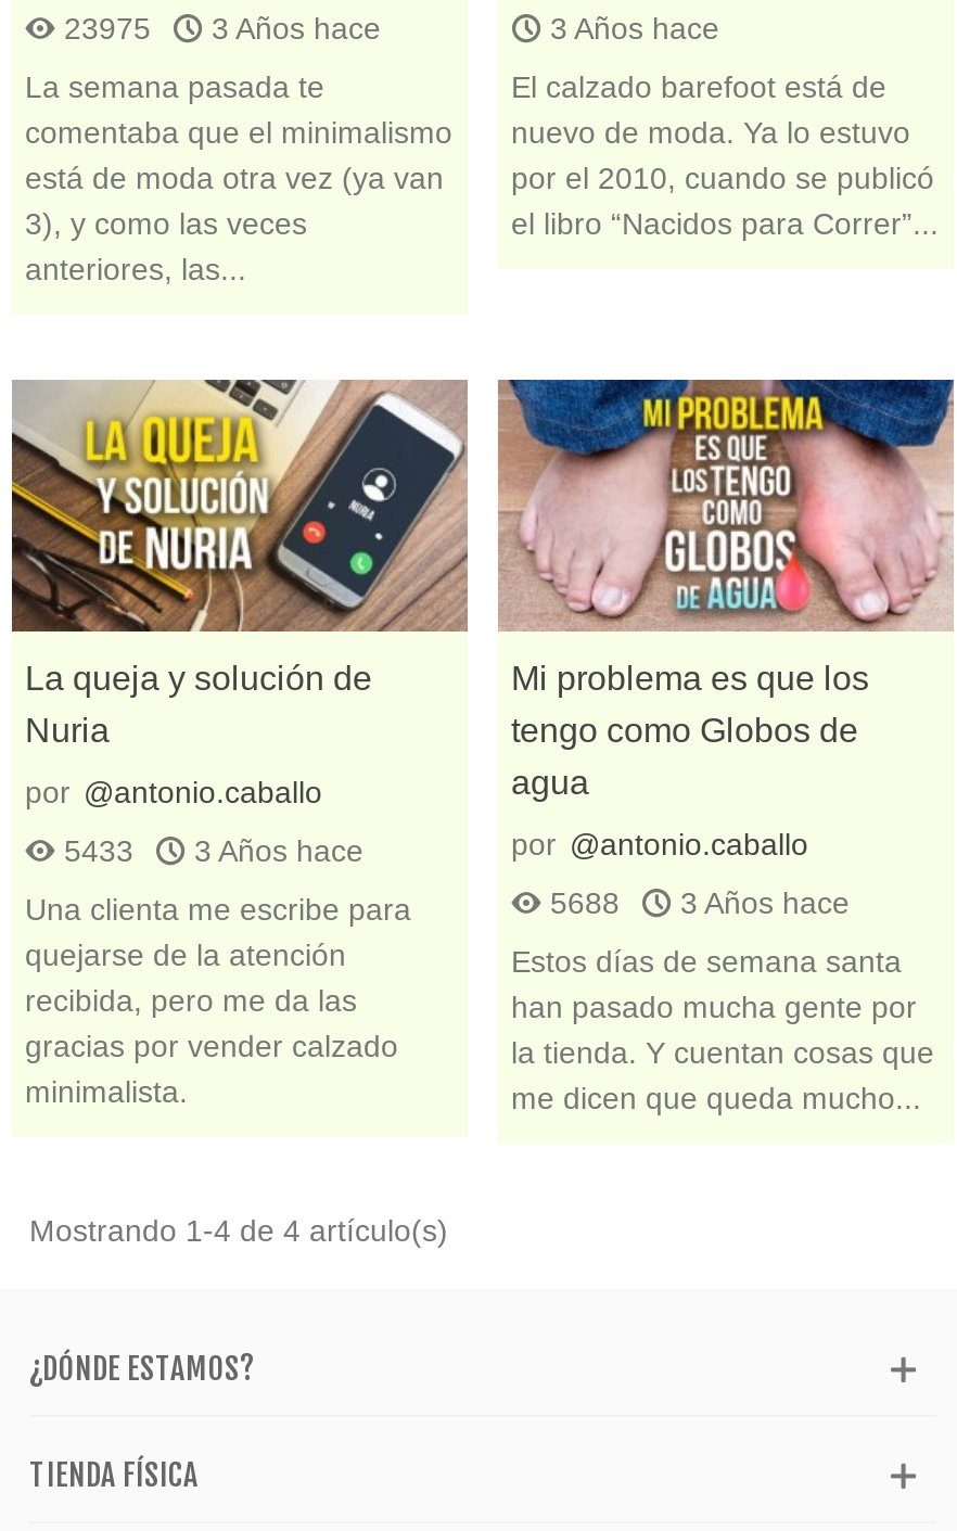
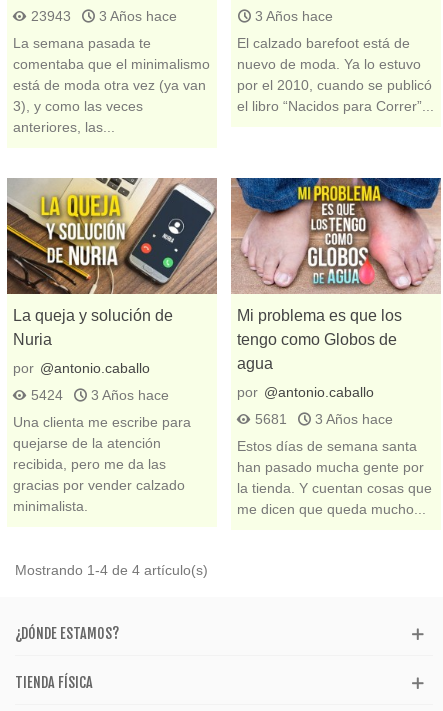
[64,10,381,45] 23975 3 Años hace -> [31,8,177,24] 23943 3 Años hace
[64,834,363,868] 5433 3 Años hace -> [31,387,169,403] 5424 3 Años hace
[550,886,850,921] 5688 3 Años hace -> [255,411,393,427] 5681 3 Años hace

